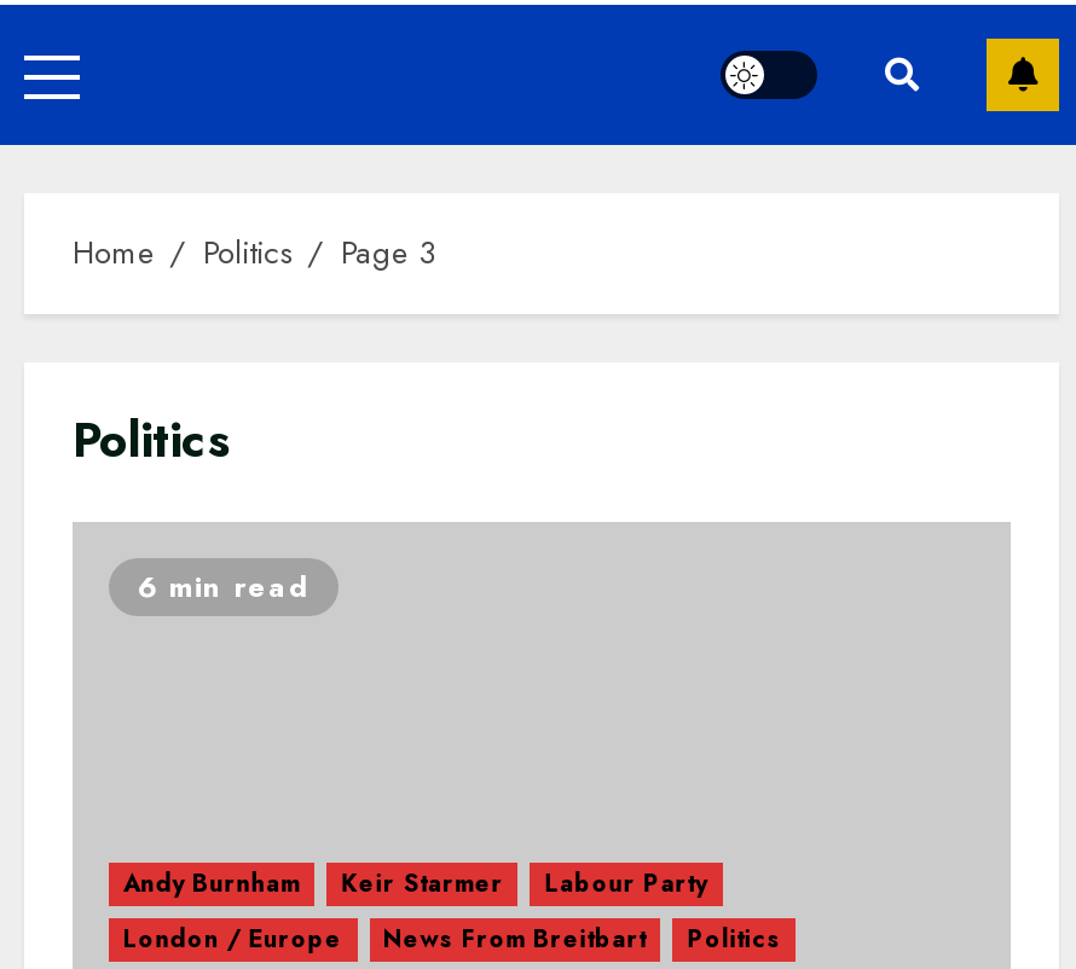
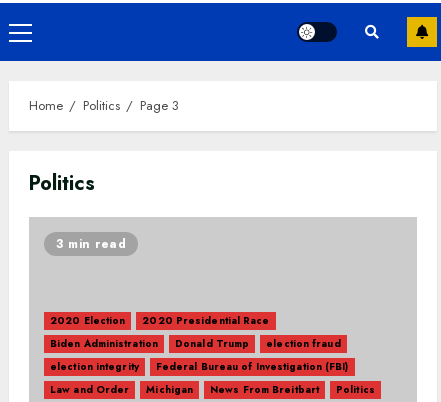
[138,565,310,609] 6 min read -> [56,235,126,253] 3 min read
[123,865,708,957] Andy Burnham | Keir Starmer | Labour Party | London / Europe -> [50,313,348,397] 2020 Election | 2020 Presidential Race | Biden Administration | Donald Trump | election fraud | election integrity | Federal Bureau of Investigation (FBI) | Law and Order | Michigan

